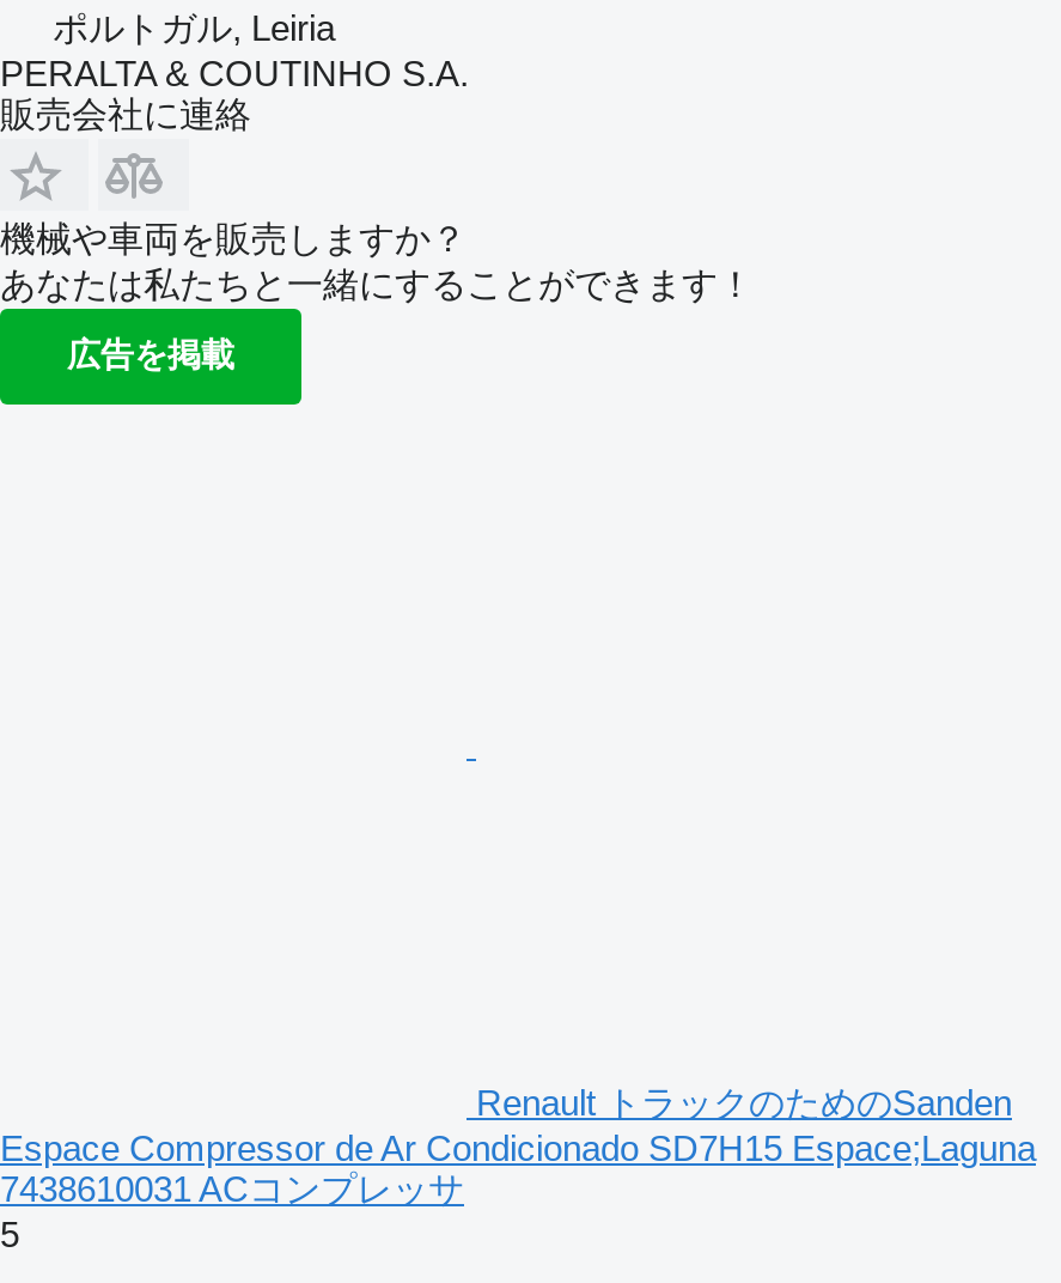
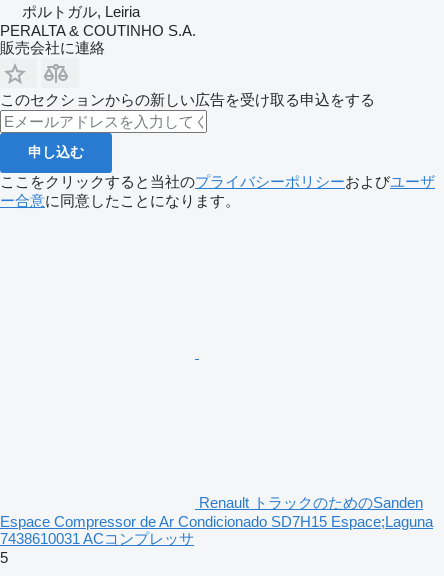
[0,218,754,373] 機械や車両を販売しますか？ | あなたは私たちと一緒にすることができます！ | 広告を掲載 -> [0,91,435,209] このセクションからの新しい広告を受け取る申込をする | 申し込む | ここをクリックすると当社のプライバシーポリシーおよびユーザ | ー合意に同意したことになります。

